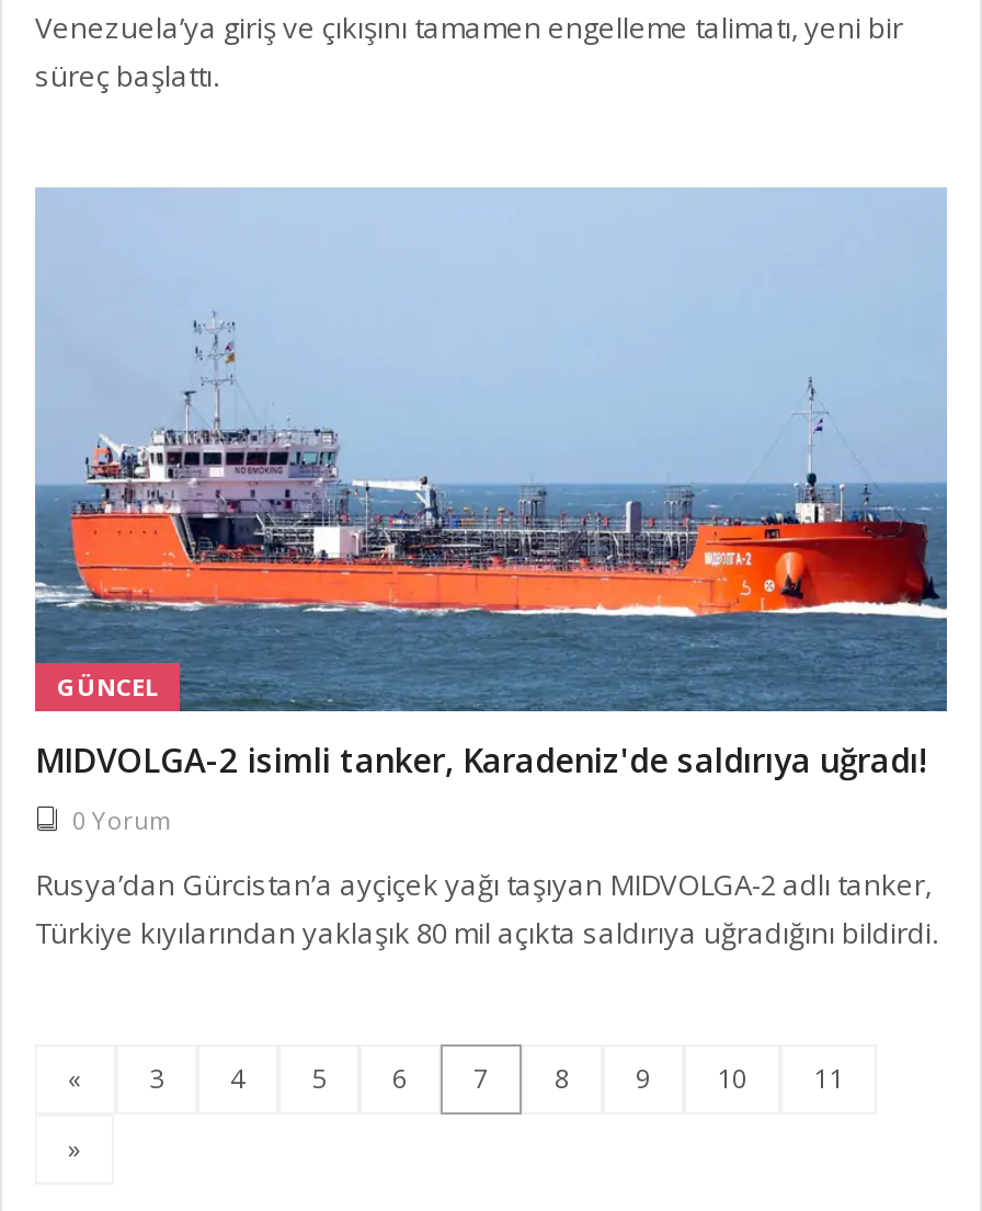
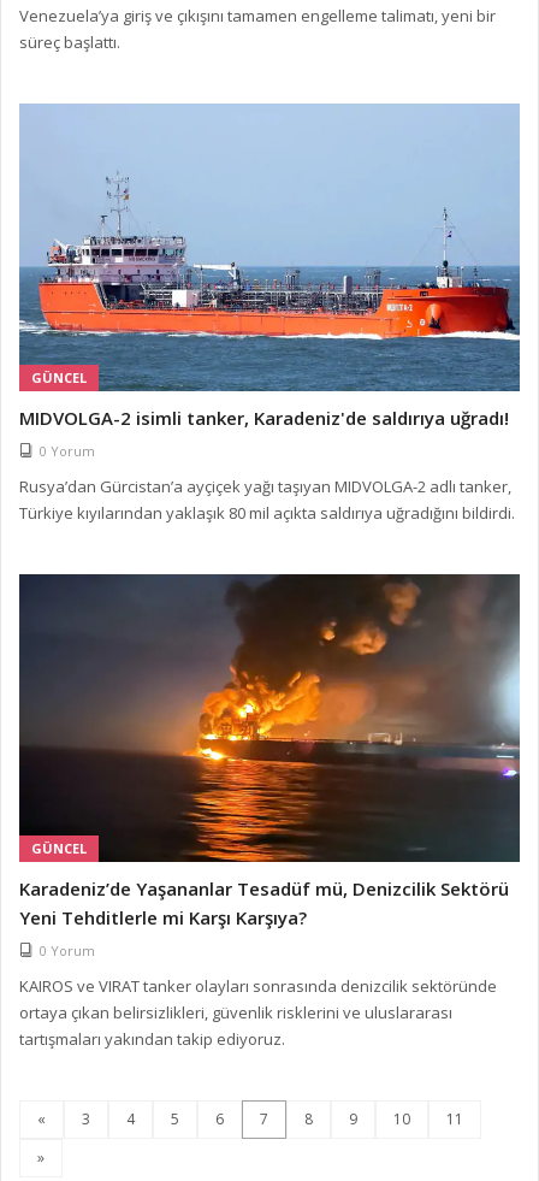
none -> [18,573,521,1050] [image] | GÜNCEL | Karadeniz’de Yaşananlar Tesadüf mü, Denizcilik Sektörü | Yeni Tehditlerle mi Karşı Karşıya? | 0 Yorum | KAIROS ve VIRAT tanker olayları sonrasında denizcilik sektöründe | ortaya çıkan belirsizlikleri, güvenlik risklerini ve uluslararası | tartışmaları yakından takip ediyoruz.

